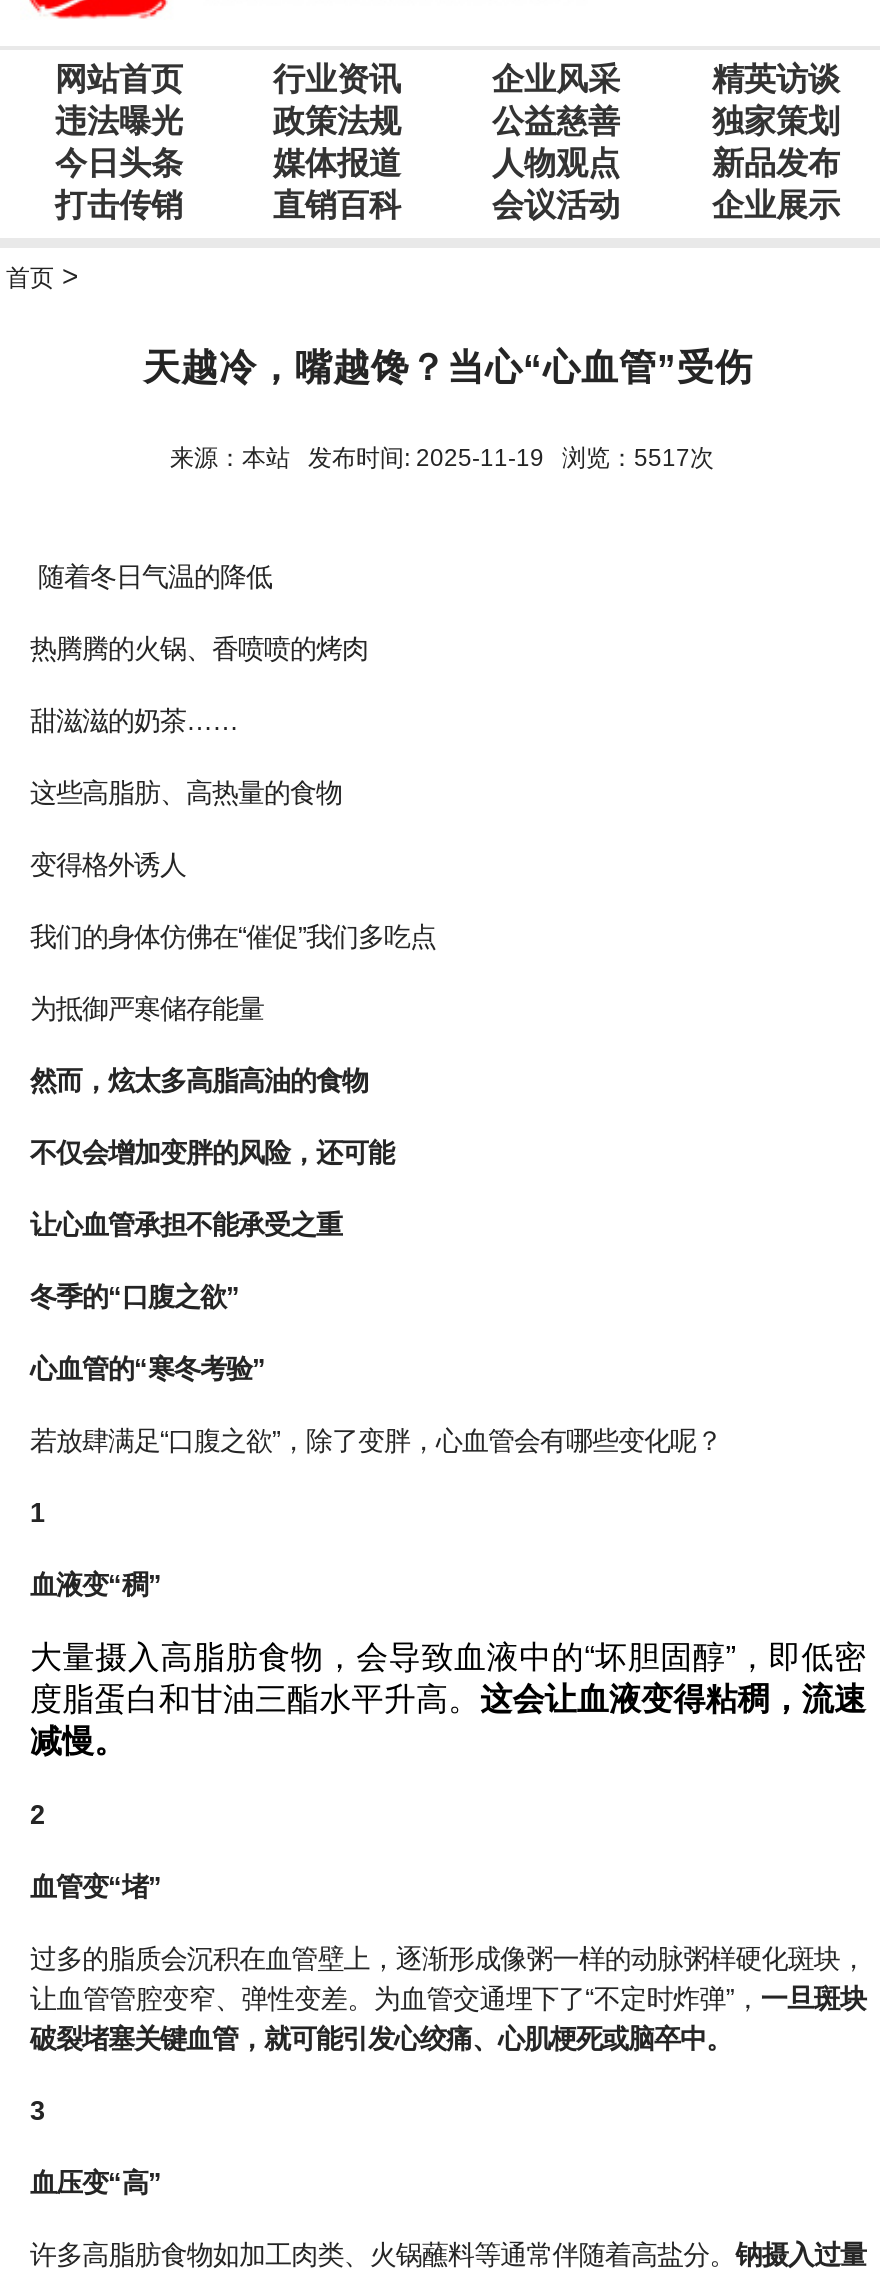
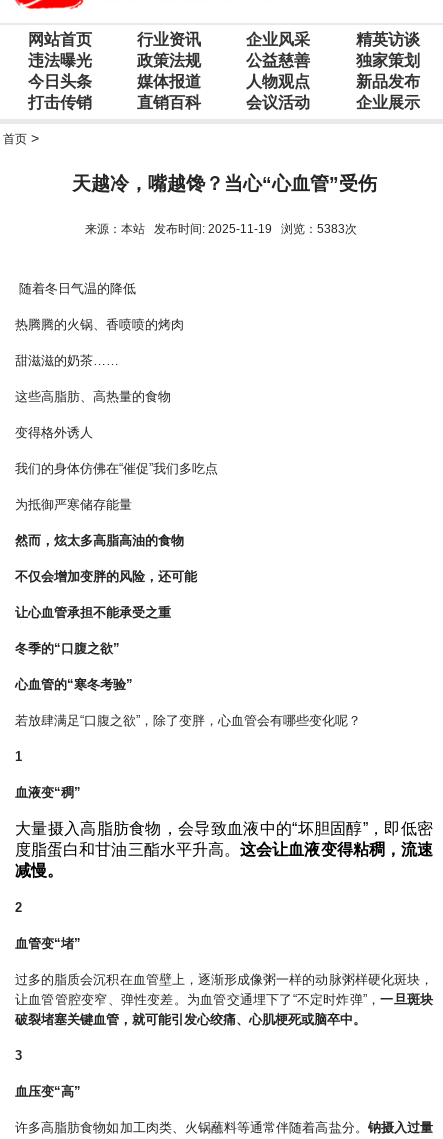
[170,444,726,472] 来源：本站 发布时间: 2025-11-19 浏览：5517次 -> [85,222,363,236] 来源：本站 发布时间: 2025-11-19 浏览：5383次

